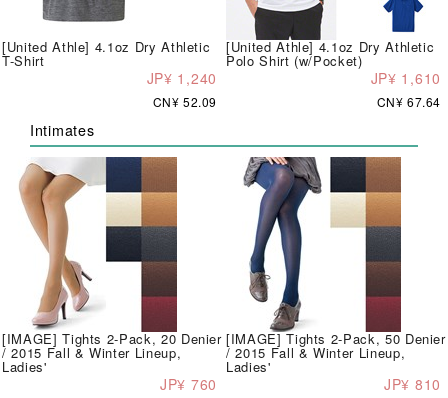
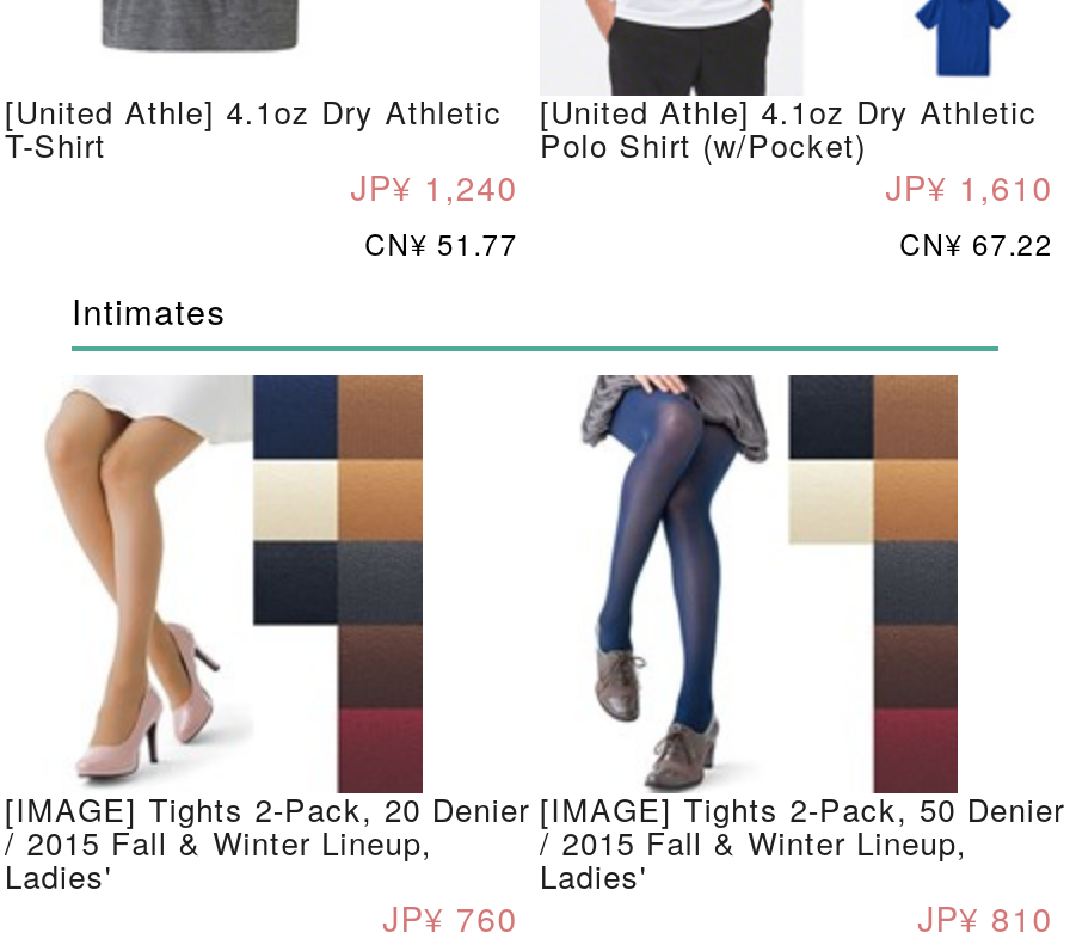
[153,93,217,110] CN¥ 52.09 -> [364,223,518,264] CN¥ 51.77
[377,93,441,110] CN¥ 67.64 -> [899,223,1053,264] CN¥ 67.22

